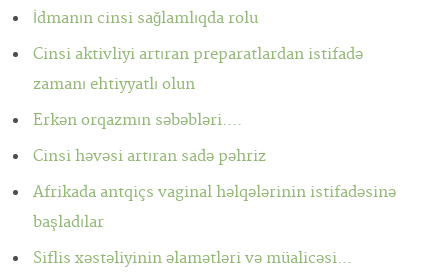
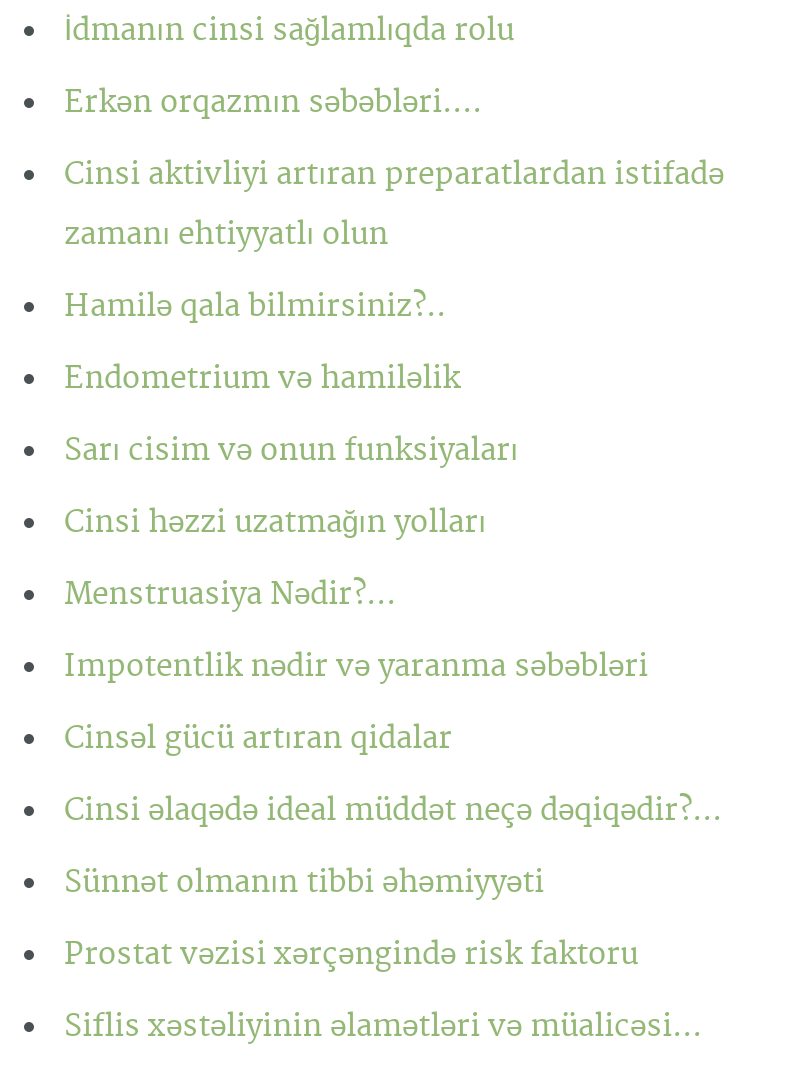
moved [33,111,242,130] -> [64,84,482,122]: Erkən orqazmın səbəbləri....
[33,147,396,232] Cinsi həvəsi artıran sadə pəhriz | Afrikada antqiçs vaginal həlqələrinin istifadəsinə | başladılar -> [64,288,722,974] Hamilə qala bilmirsiniz?.. | Endometrium və hamiləlik | Sarı cisim və onun funksiyaları | Cinsi həzzi uzatmağın yolları | Menstruasiya Nədir?... | Impotentlik nədir və yaranma səbəbləri | Cinsəl gücü artıran qidalar | Cinsi əlaqədə ideal müddət neçə dəqiqədir?... | Sünnət olmanın tibbi əhəmiyyəti | Prostat vəzisi xərçəngində risk faktoru

